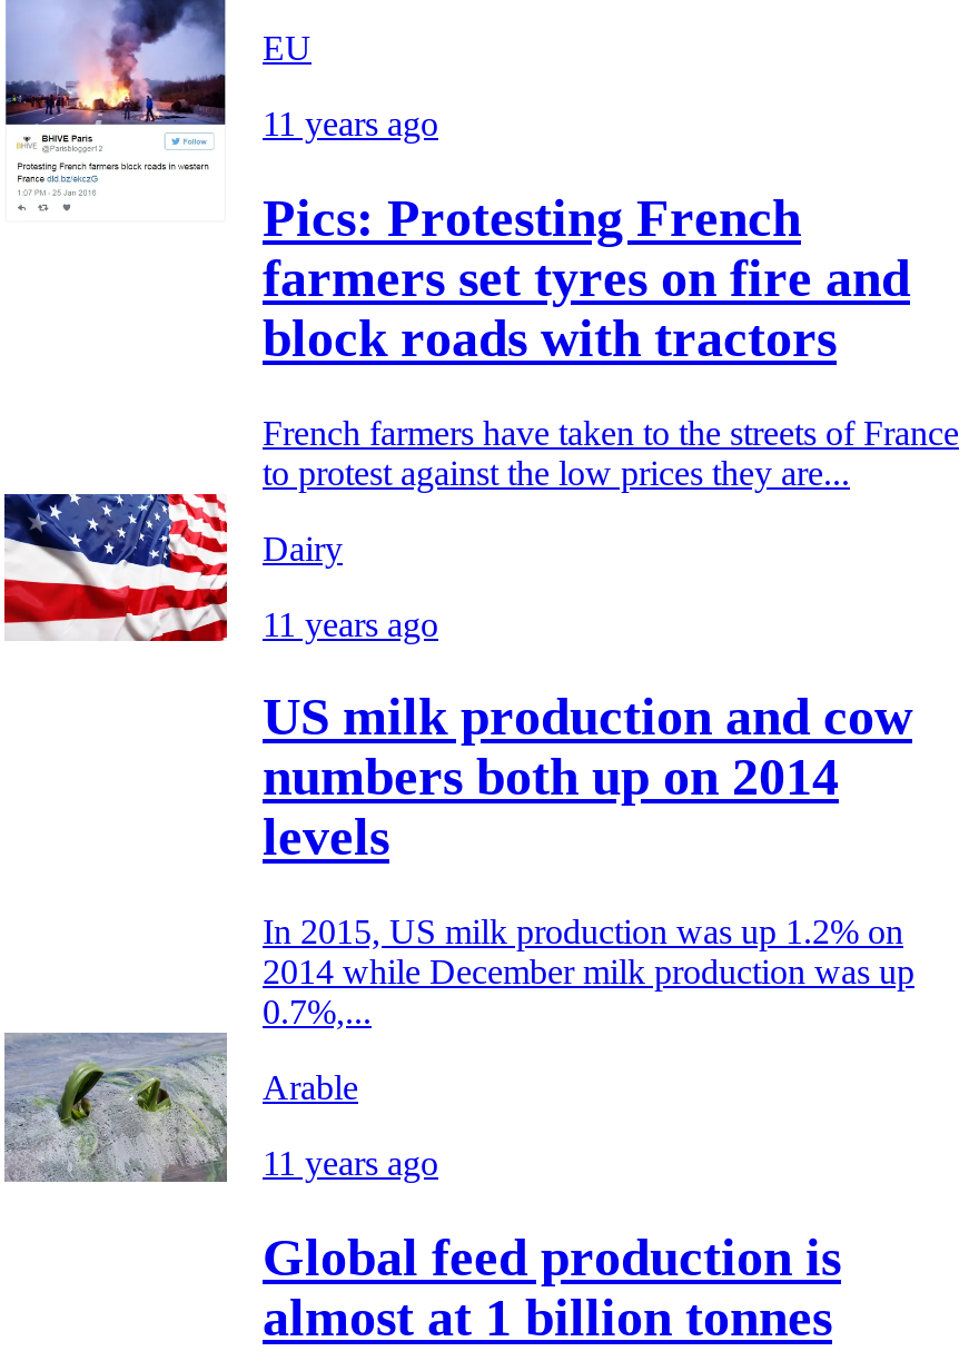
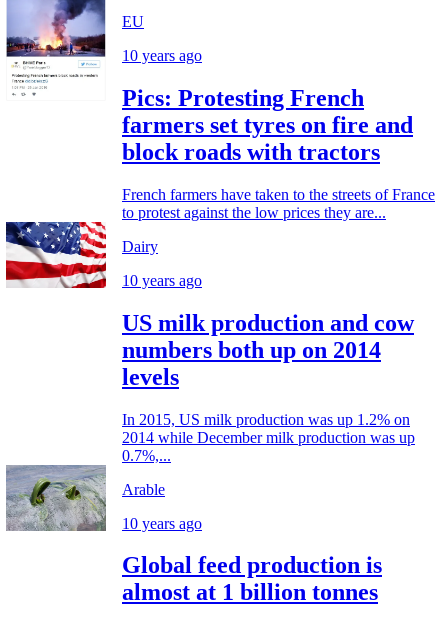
[263,104,438,142] 11 years ago -> [122,47,202,64] 10 years ago
[263,605,438,643] 11 years ago -> [122,272,202,289] 10 years ago
[263,1145,438,1183] 11 years ago -> [122,514,202,531] 10 years ago

